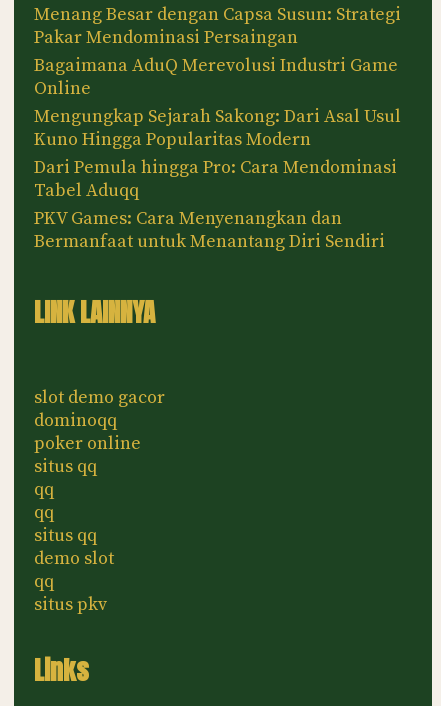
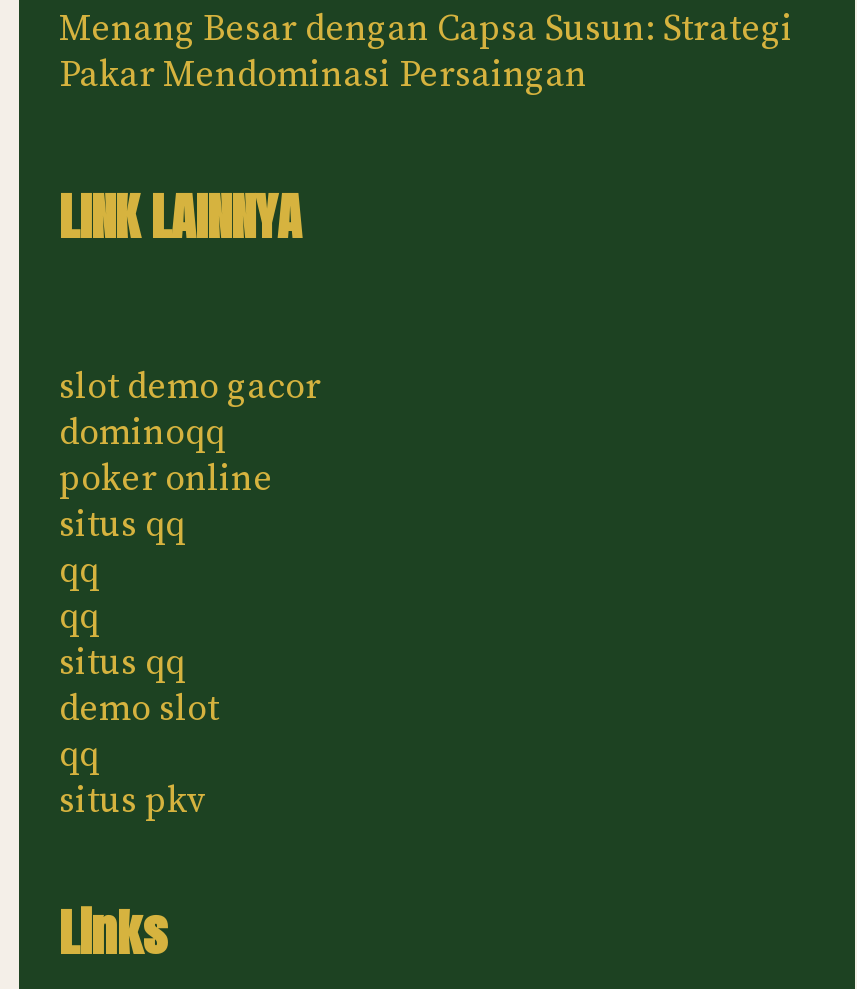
[34,54,401,253] Bagaimana AduQ Merevolusi Industri Game | Online | Mengungkap Sejarah Sakong: Dari Asal Usul | Kuno Hingga Popularitas Modern | Dari Pemula hingga Pro: Cara Mendominasi | Tabel Aduqq | PKV Games: Cara Menyenangkan dan | Bermanfaat untuk Menantang Diri Sendiri -> none

